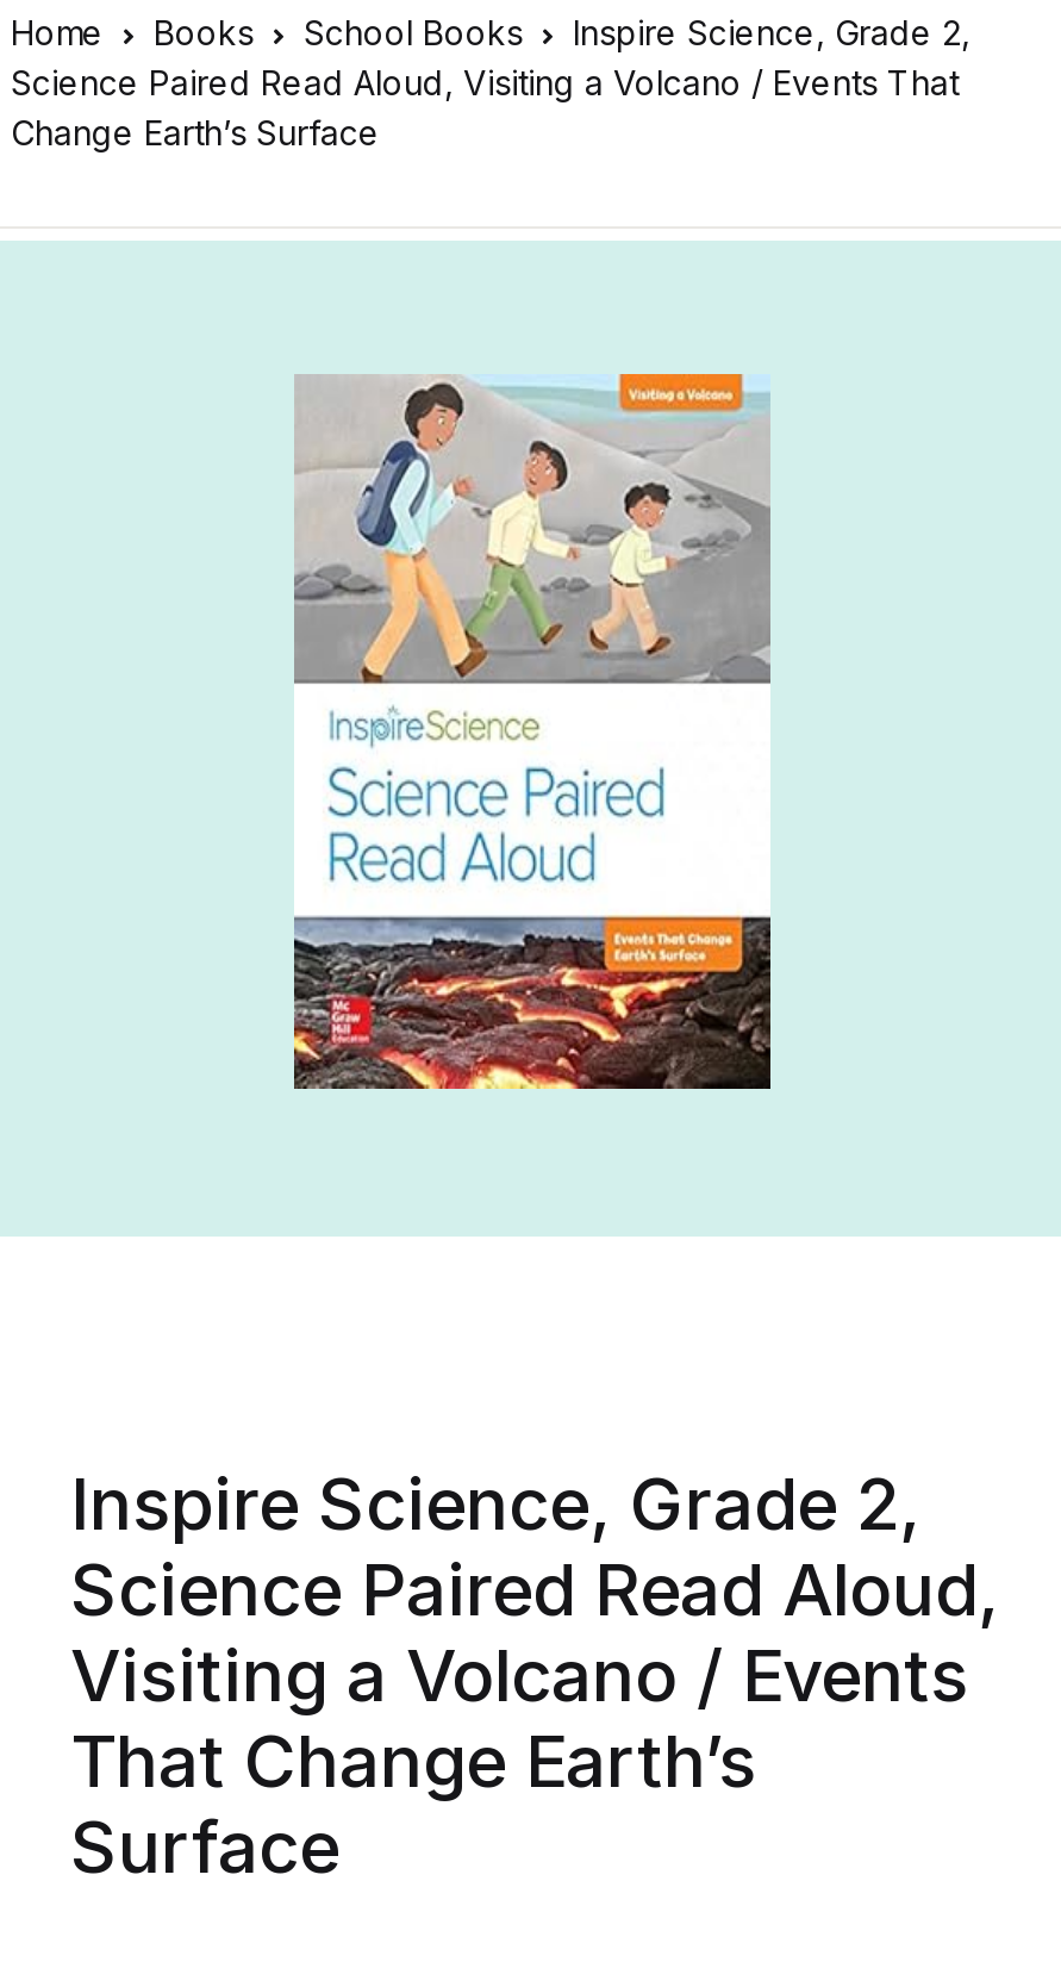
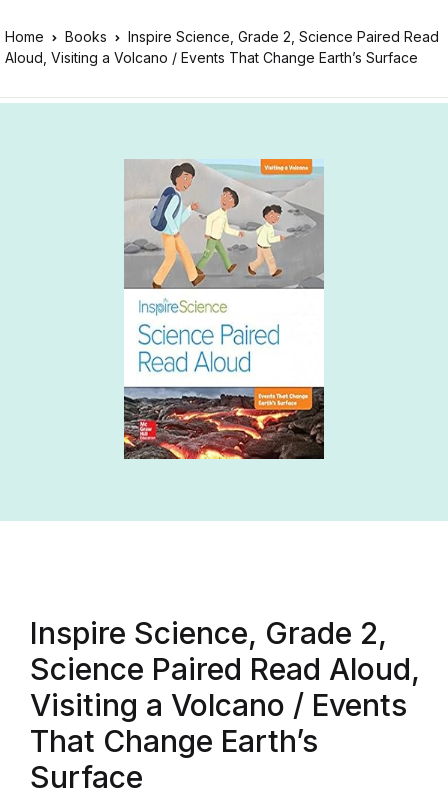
[11,12,970,152] School Books | Inspire Science, Grade 2, | Science Paired Read Aloud, Visiting a Volcano / Events That | Change Earth’s Surface -> [5,28,439,66] Inspire Science, Grade 2, Science Paired Read | Aloud, Visiting a Volcano / Events That Change Earth’s Surface

